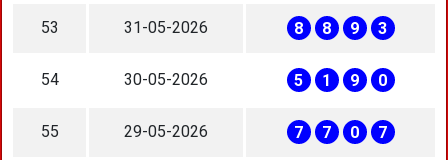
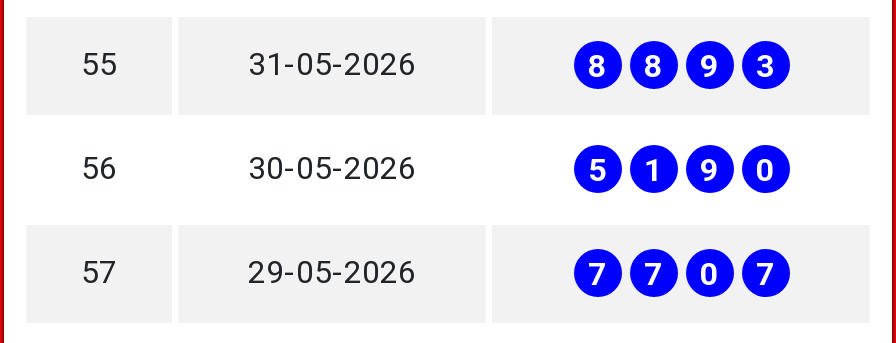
[40,18,58,37] 53 -> [81,45,117,83] 55
[40,70,58,89] 54 -> [81,149,117,187] 56
[40,122,58,141] 55 -> [81,253,117,291] 57

